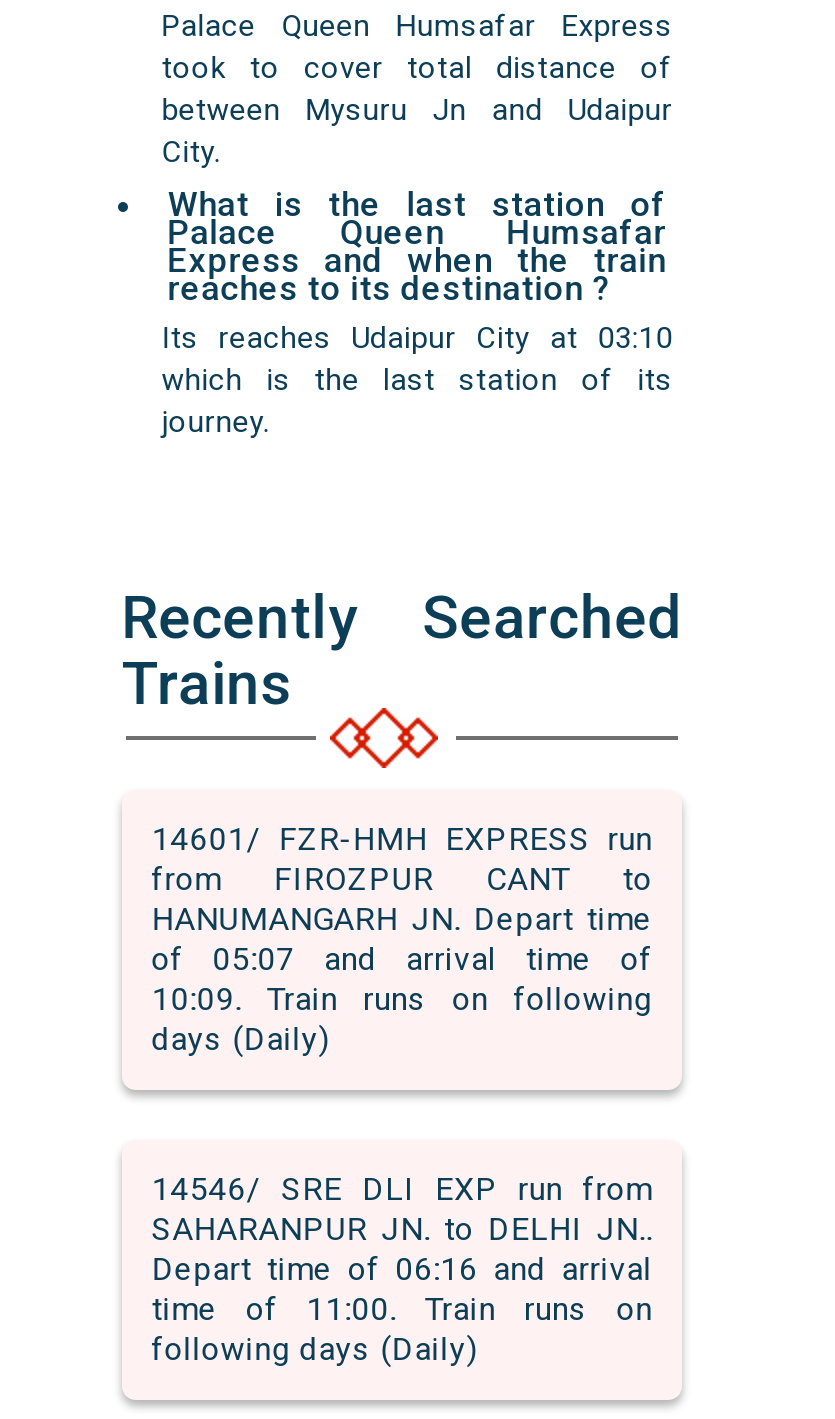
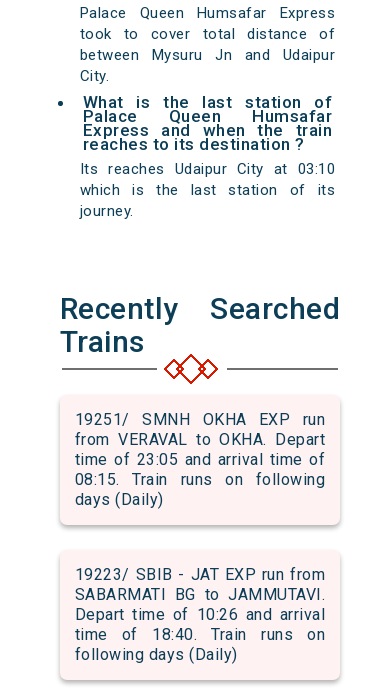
[152,820,652,1018] 14601/ FZR-HMH EXPRESS run | from FIROZPUR CANT to | HANUMANGARH JN. Depart time | of 05:07 and arrival time of | 10:09. Train runs on following -> [75,410,325,489] 19251/ SMNH OKHA EXP run | from VERAVAL to OKHA. Depart | time of 23:05 and arrival time of | 08:15. Train runs on following
[152,1170,652,1328] 14546/ SRE DLI EXP run from | SAHARANPUR JN. to DELHI JN.. | Depart time of 06:16 and arrival | time of 11:00. Train runs on -> [75,565,325,644] 19223/ SBIB - JAT EXP run from | SABARMATI BG to JAMMUTAVI. | Depart time of 10:26 and arrival | time of 18:40. Train runs on

